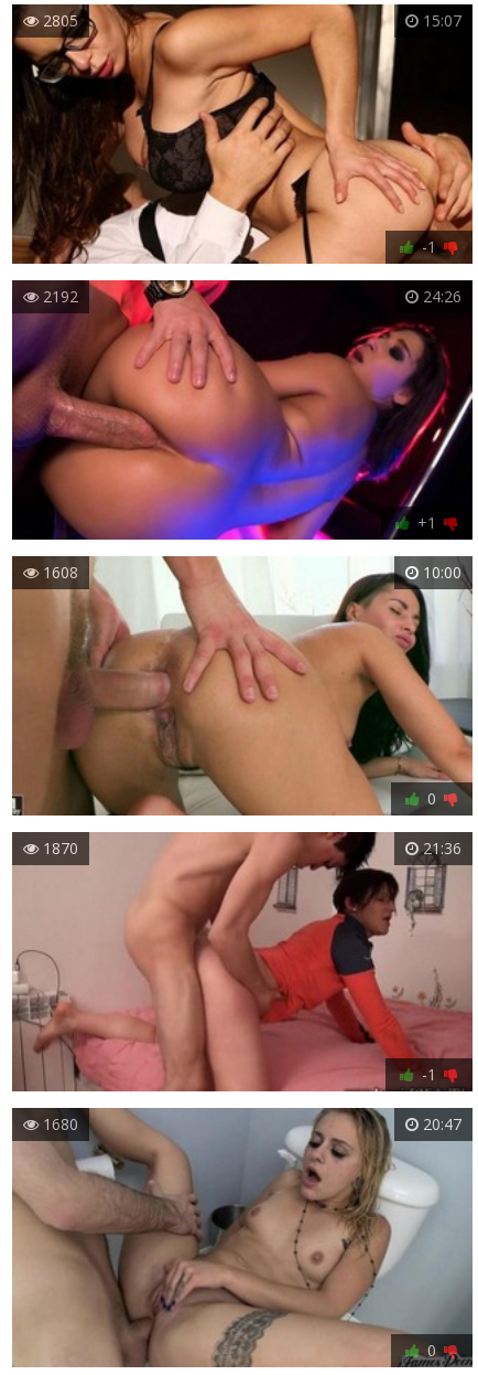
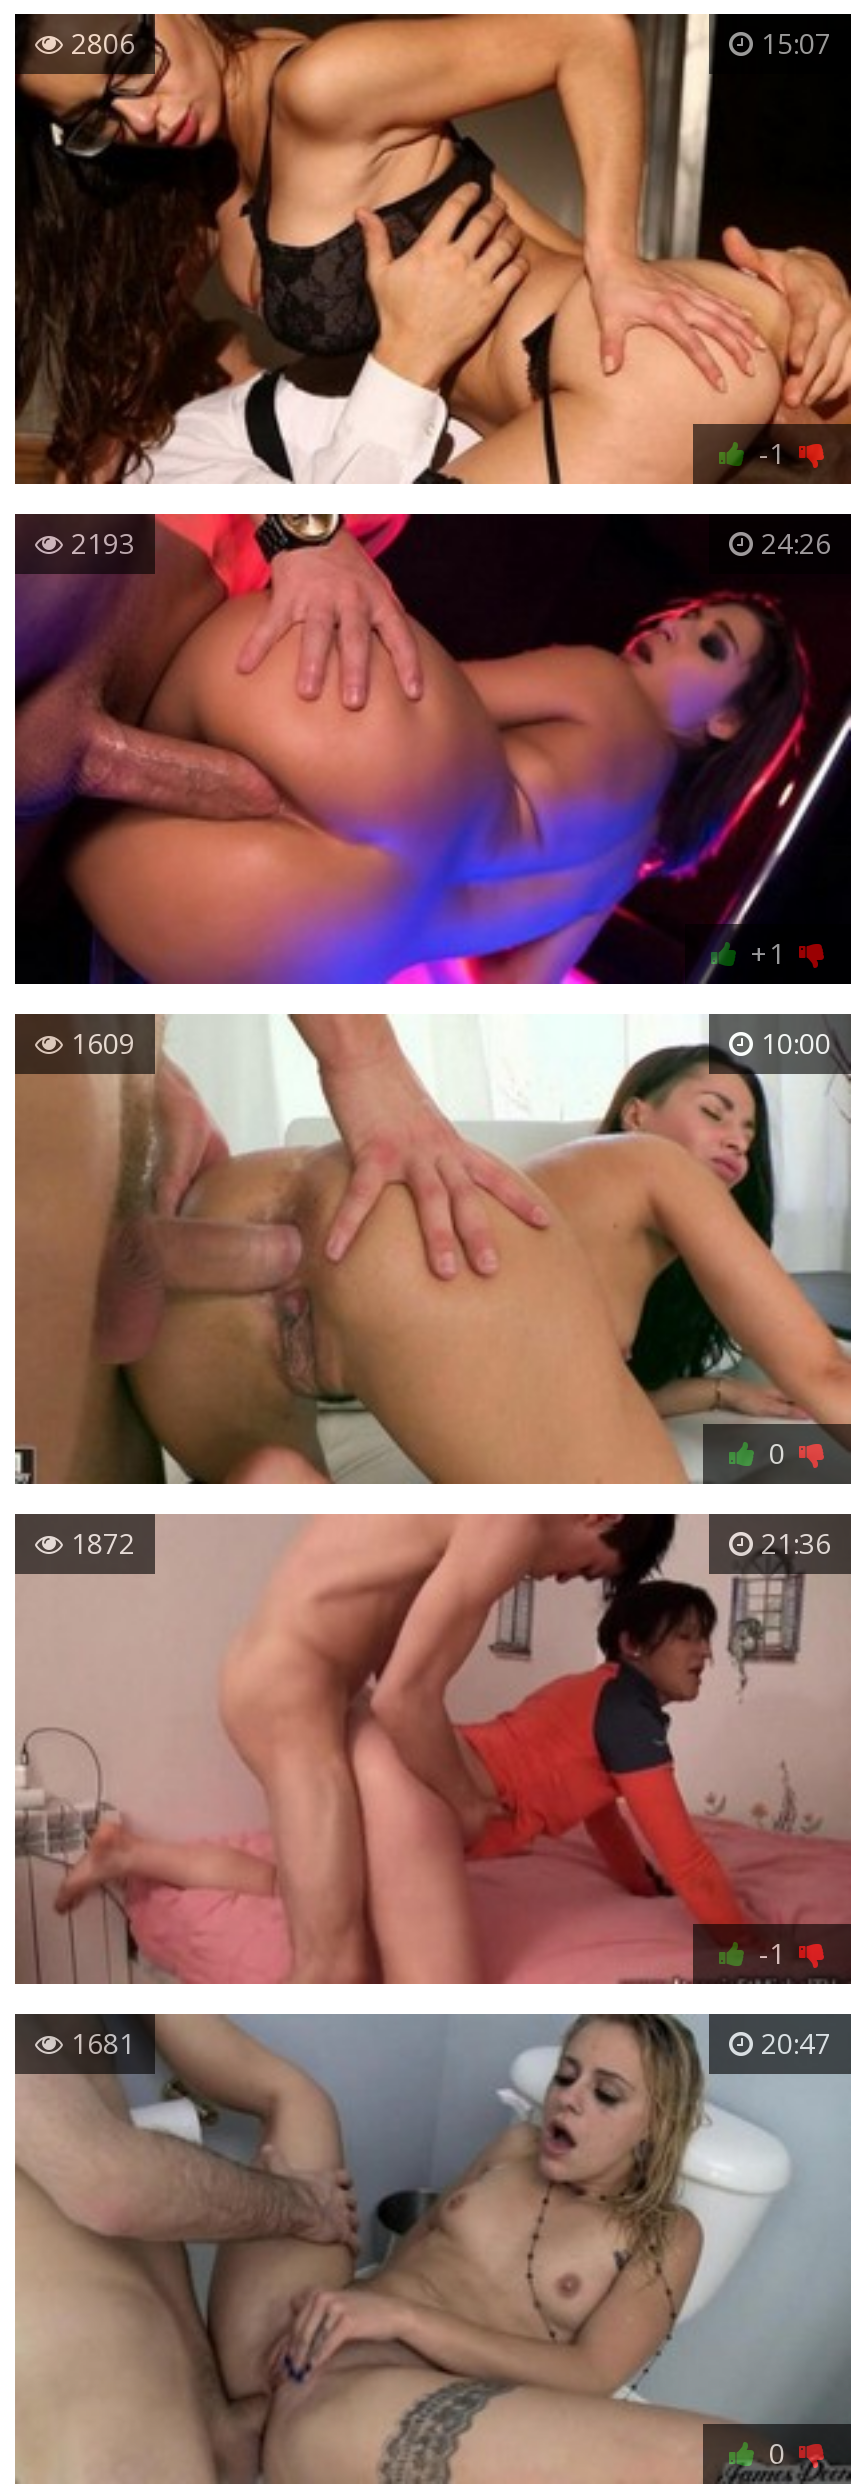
[39,10,78,31] 2805 -> [63,24,135,62] 2806
[39,286,78,307] 2192 -> [63,524,135,562] 2193
[39,562,78,583] 1608 -> [63,1024,135,1062] 1609
[39,838,78,859] 1870 -> [63,1524,135,1562] 1872
[39,1114,78,1135] 1680 -> [63,2025,135,2063] 1681

